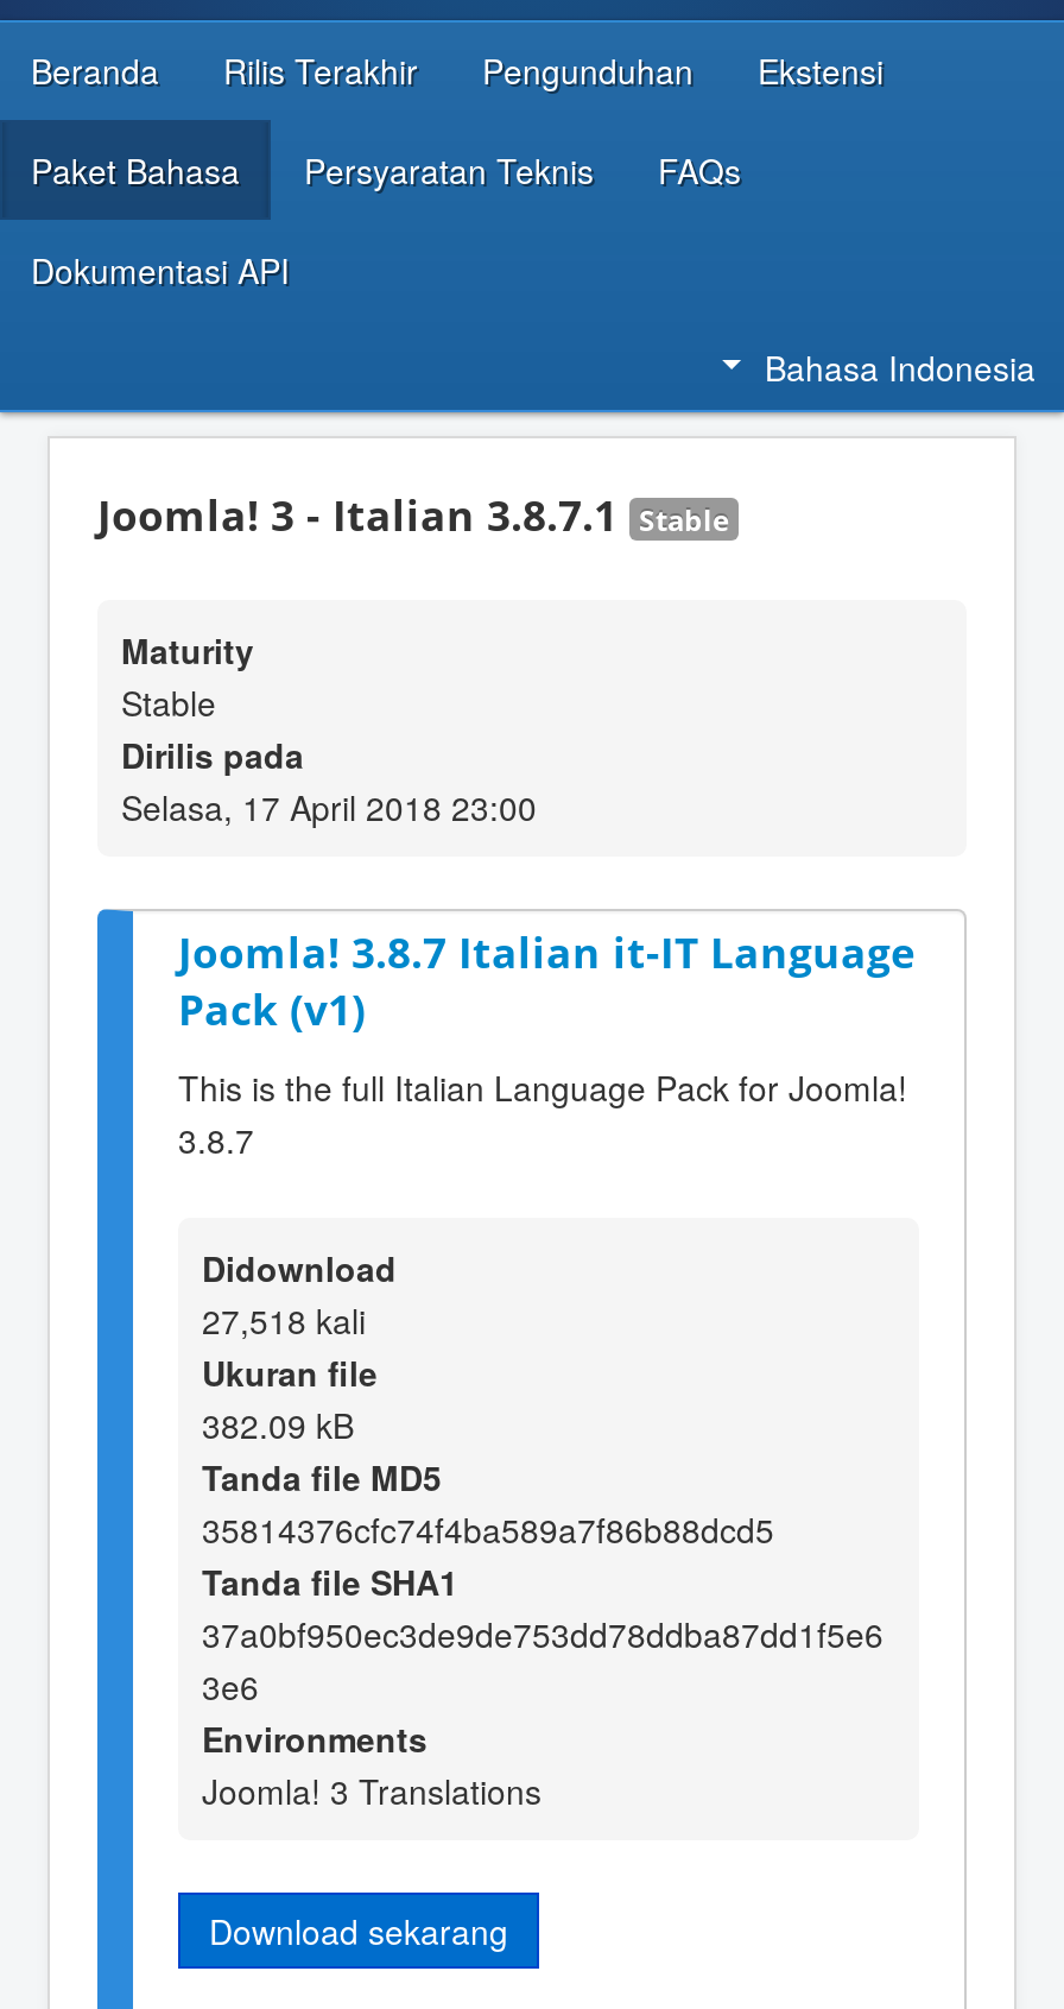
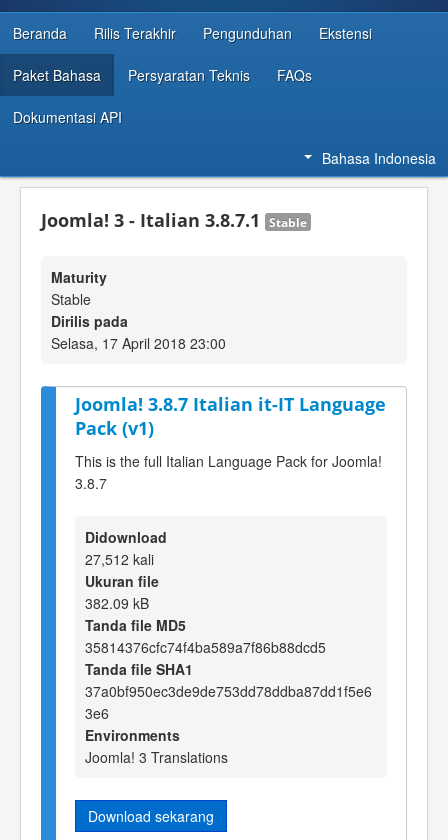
[202,1296,366,1344] 27,518 kali -> [85,549,154,569] 27,512 kali

